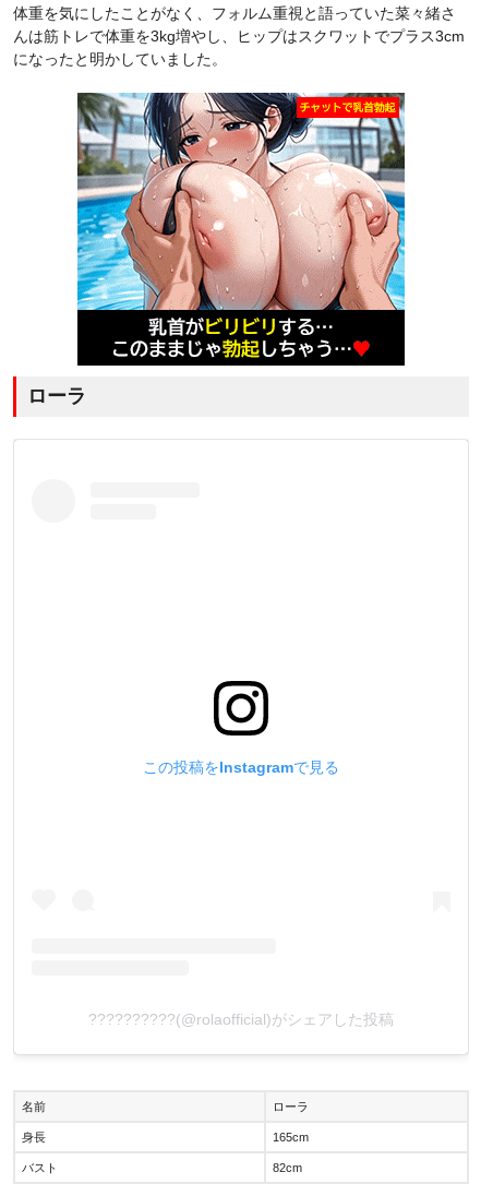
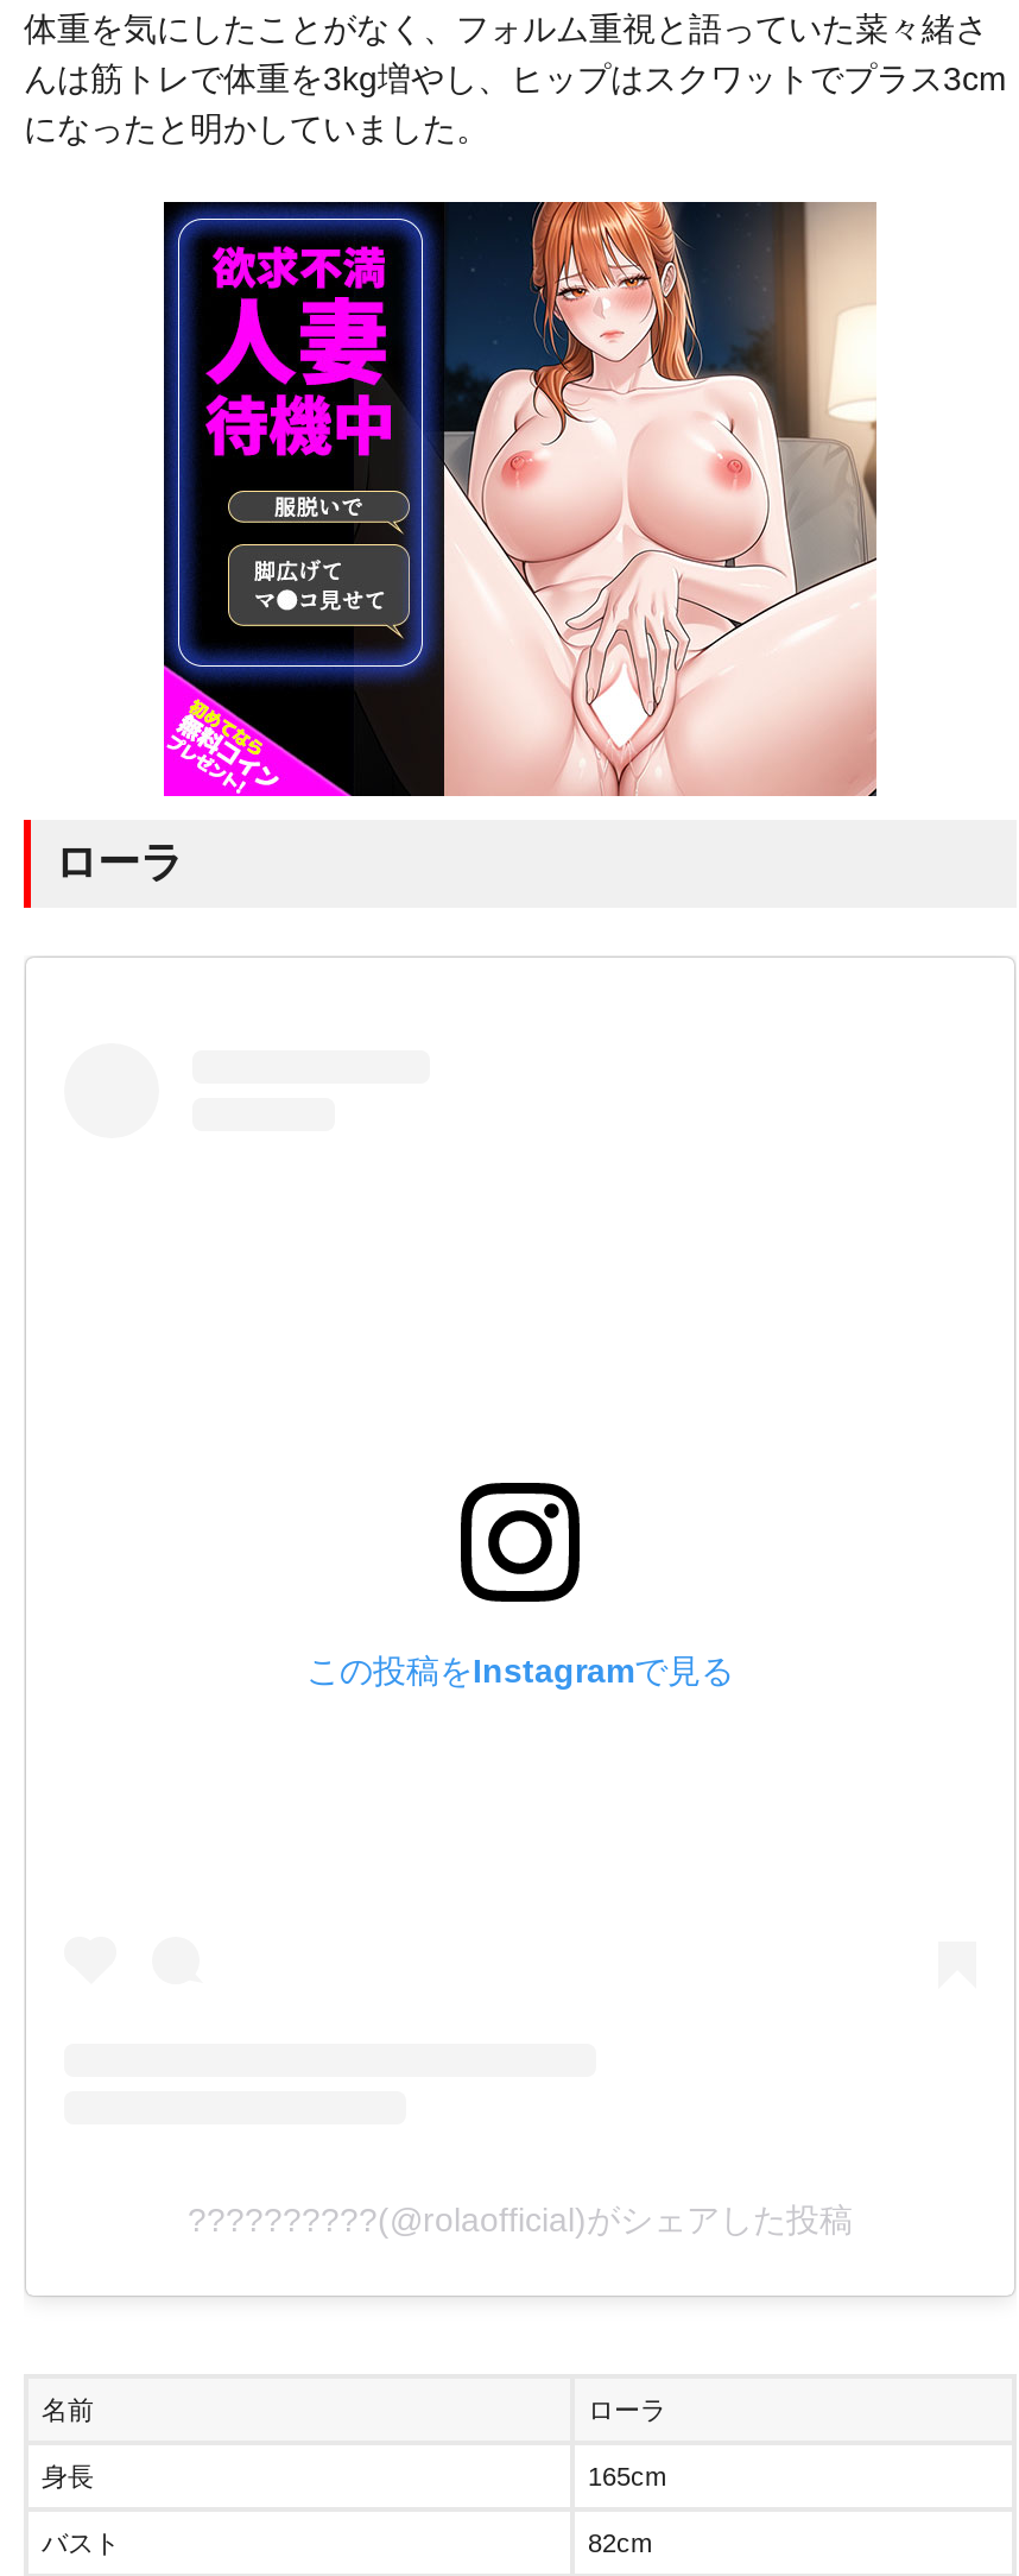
[76,92,406,367] [image] -> [162,200,879,798] [image]

